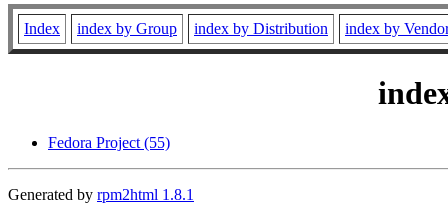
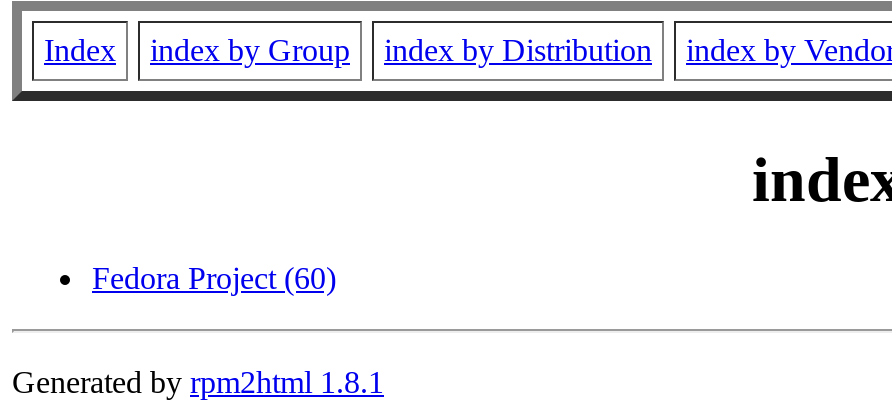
[48,134,170,151] Fedora Project (55) -> [92,261,336,295] Fedora Project (60)

